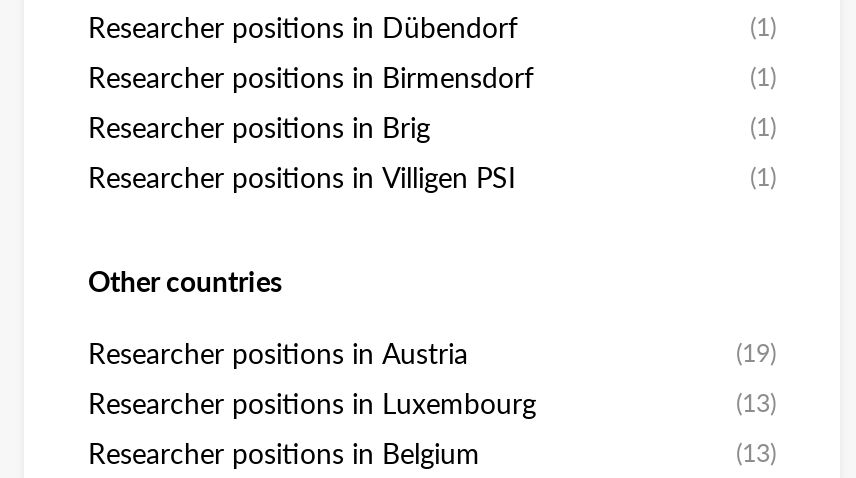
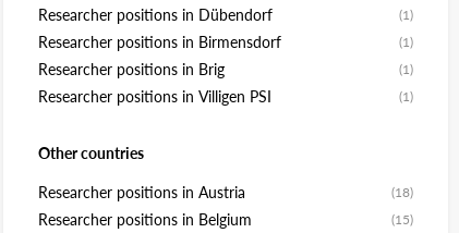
[88,334,776,422] (19) | Researcher positions in Luxembourg | (13) -> [391,182,413,201] (18)
[736,434,776,470] (13) -> [391,209,413,229] (15)

